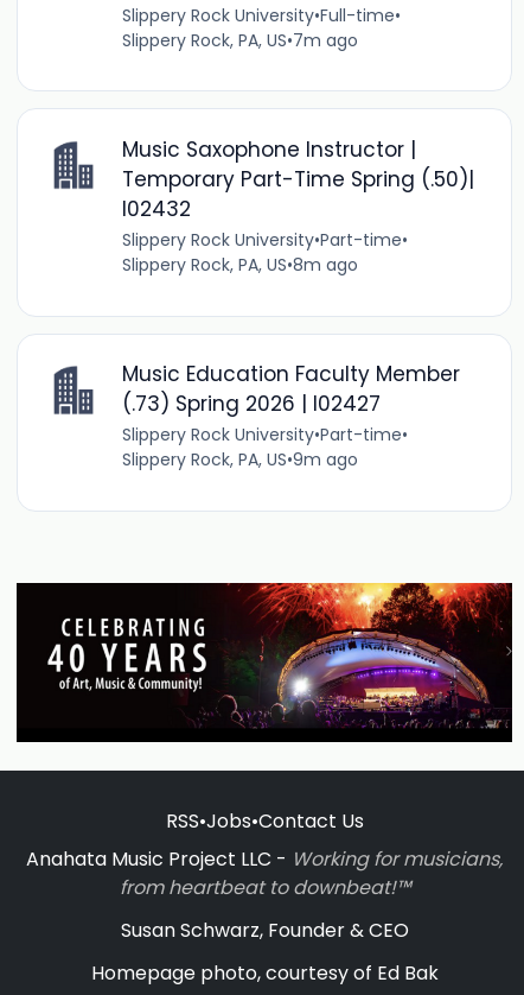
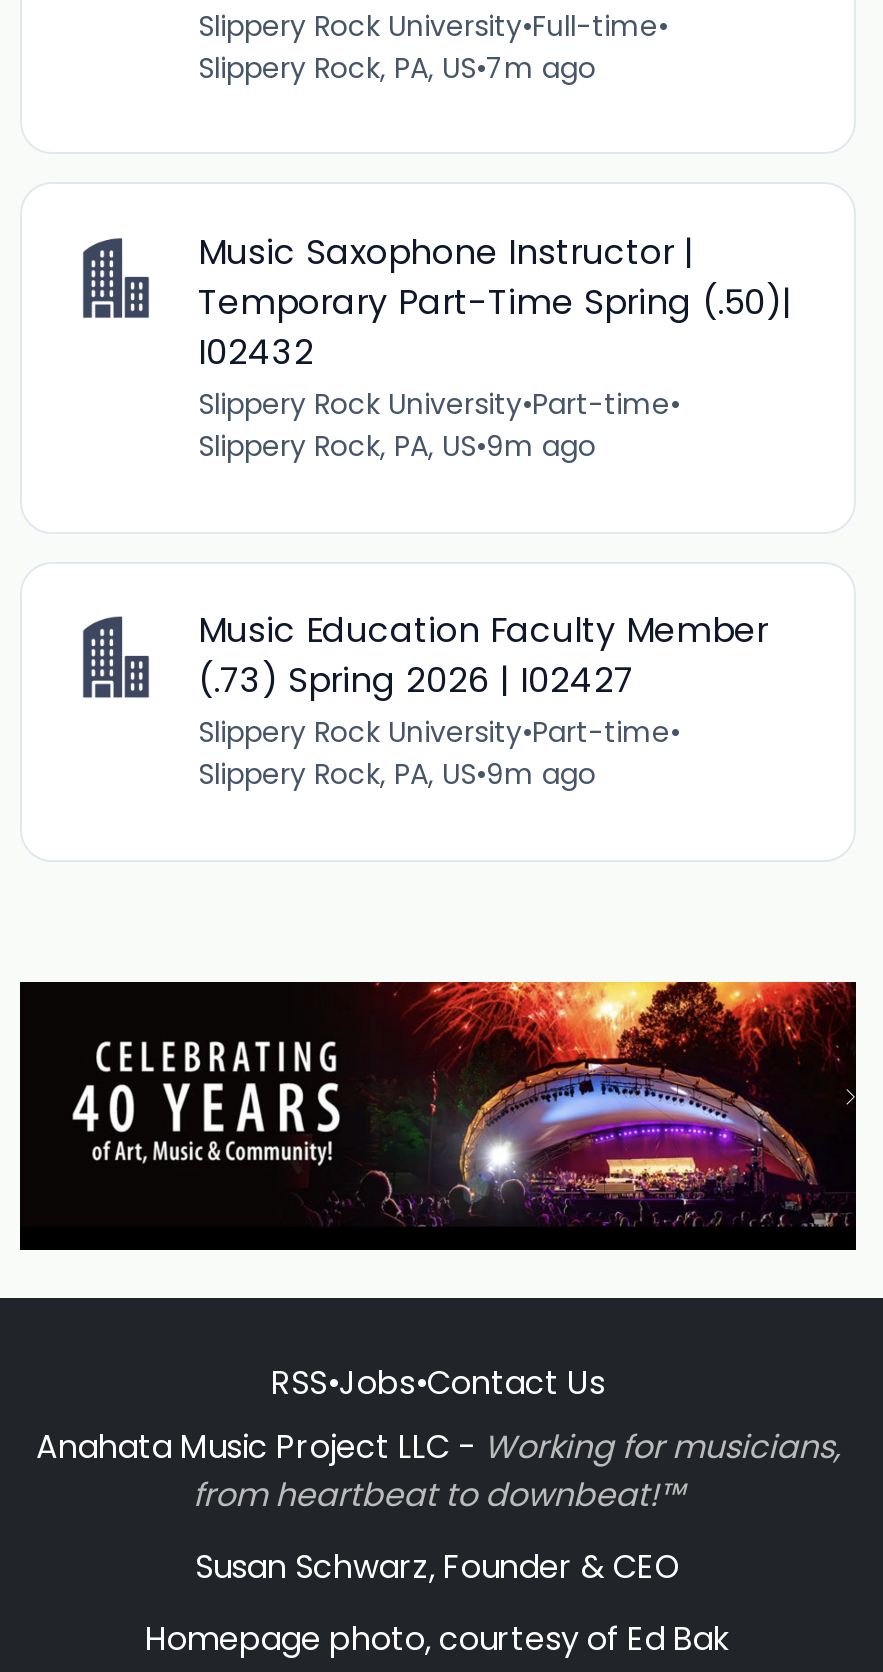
[122,253,358,277] Slippery Rock, PA, US•8m ago -> [198,426,596,466] Slippery Rock, PA, US•9m ago

